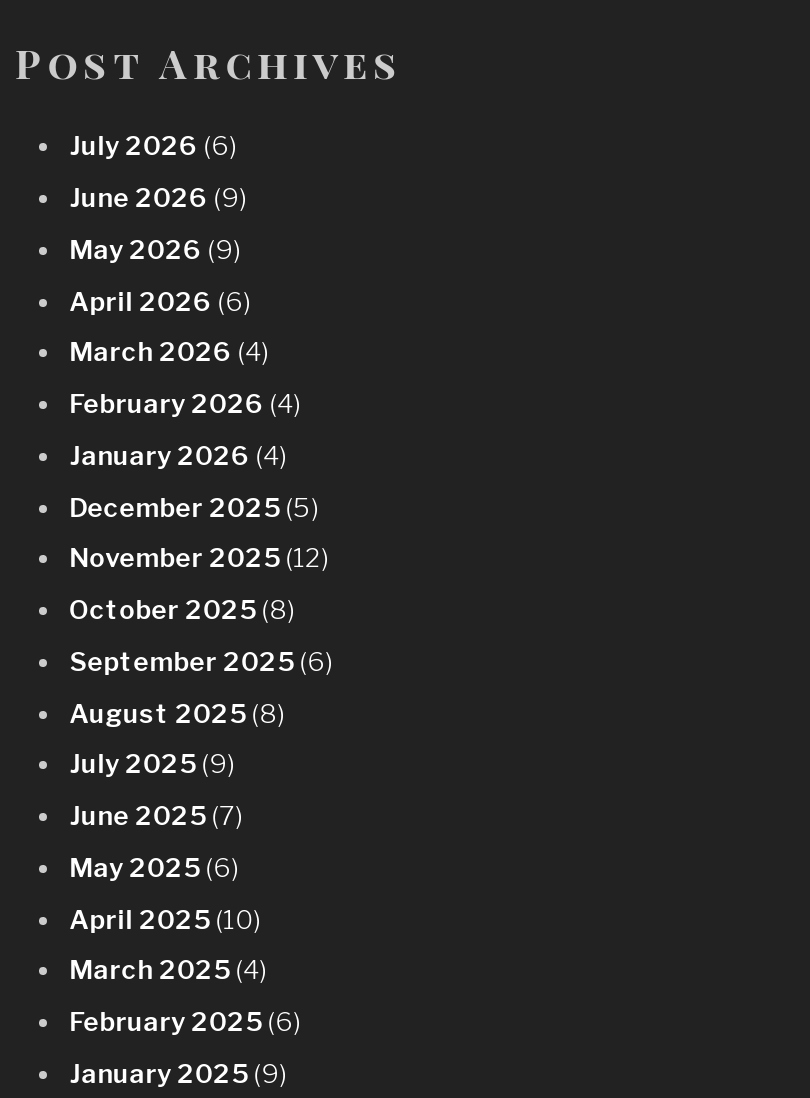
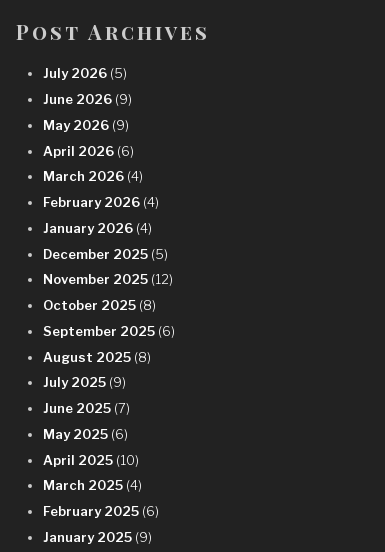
[69,129,237,161] July 2026 (6) -> [43,65,127,81] July 2026 (5)

